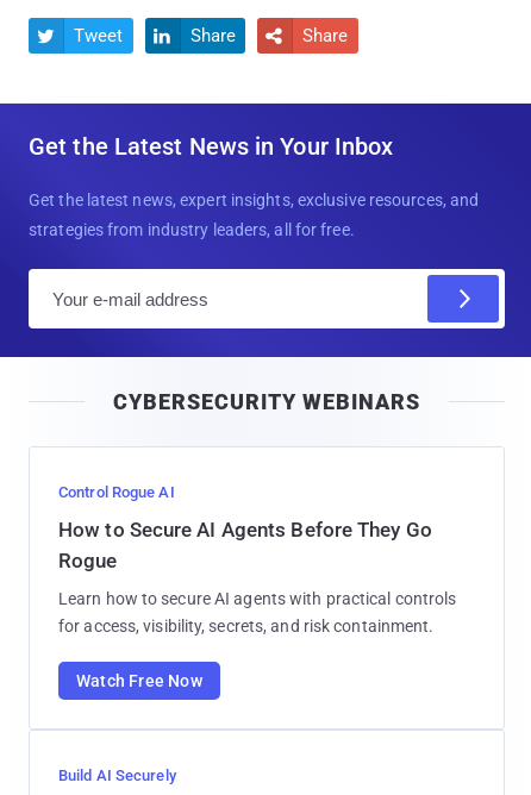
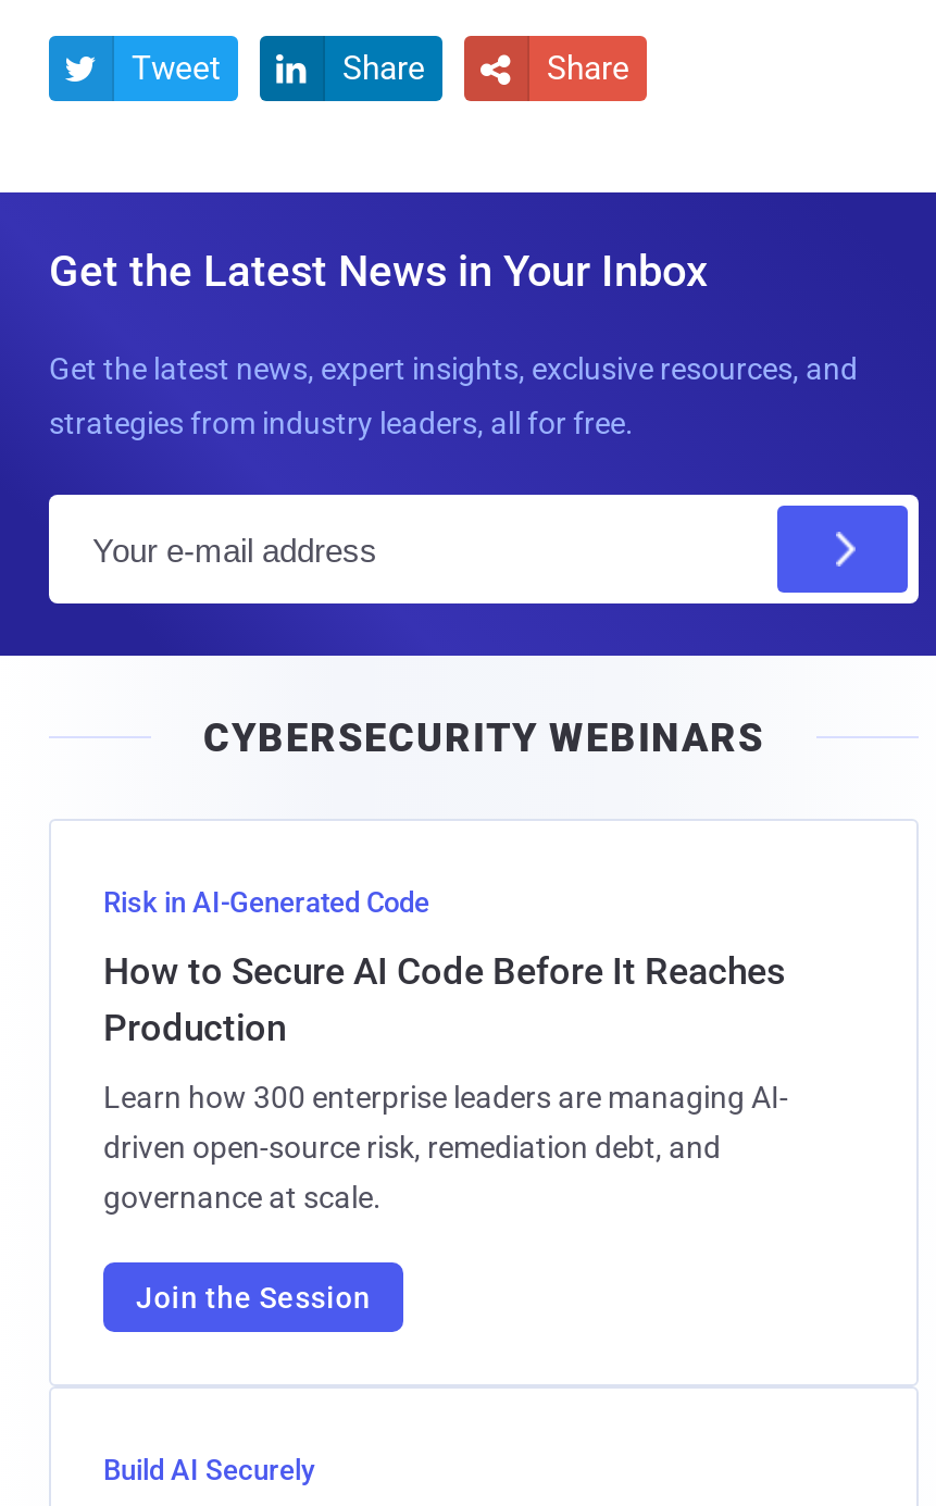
[58,483,175,501] Control Rogue AI -> [103,886,429,919] Risk in AI-Generated Code
[58,518,432,573] How to Secure AI Agents Before They Go | Rogue -> [103,949,786,1050] How to Secure AI Code Before It Reaches | Production
[58,589,456,636] Learn how to secure AI agents with practical controls | for access, visibility, secrets, and risk containment. -> [103,1080,788,1215] Learn how 300 enterprise leaders are managing AI- | driven open-source risk, remediation debt, and | governance at scale.
[76,671,202,690] Watch Free Now -> [136,1280,371,1315] Join the Session

